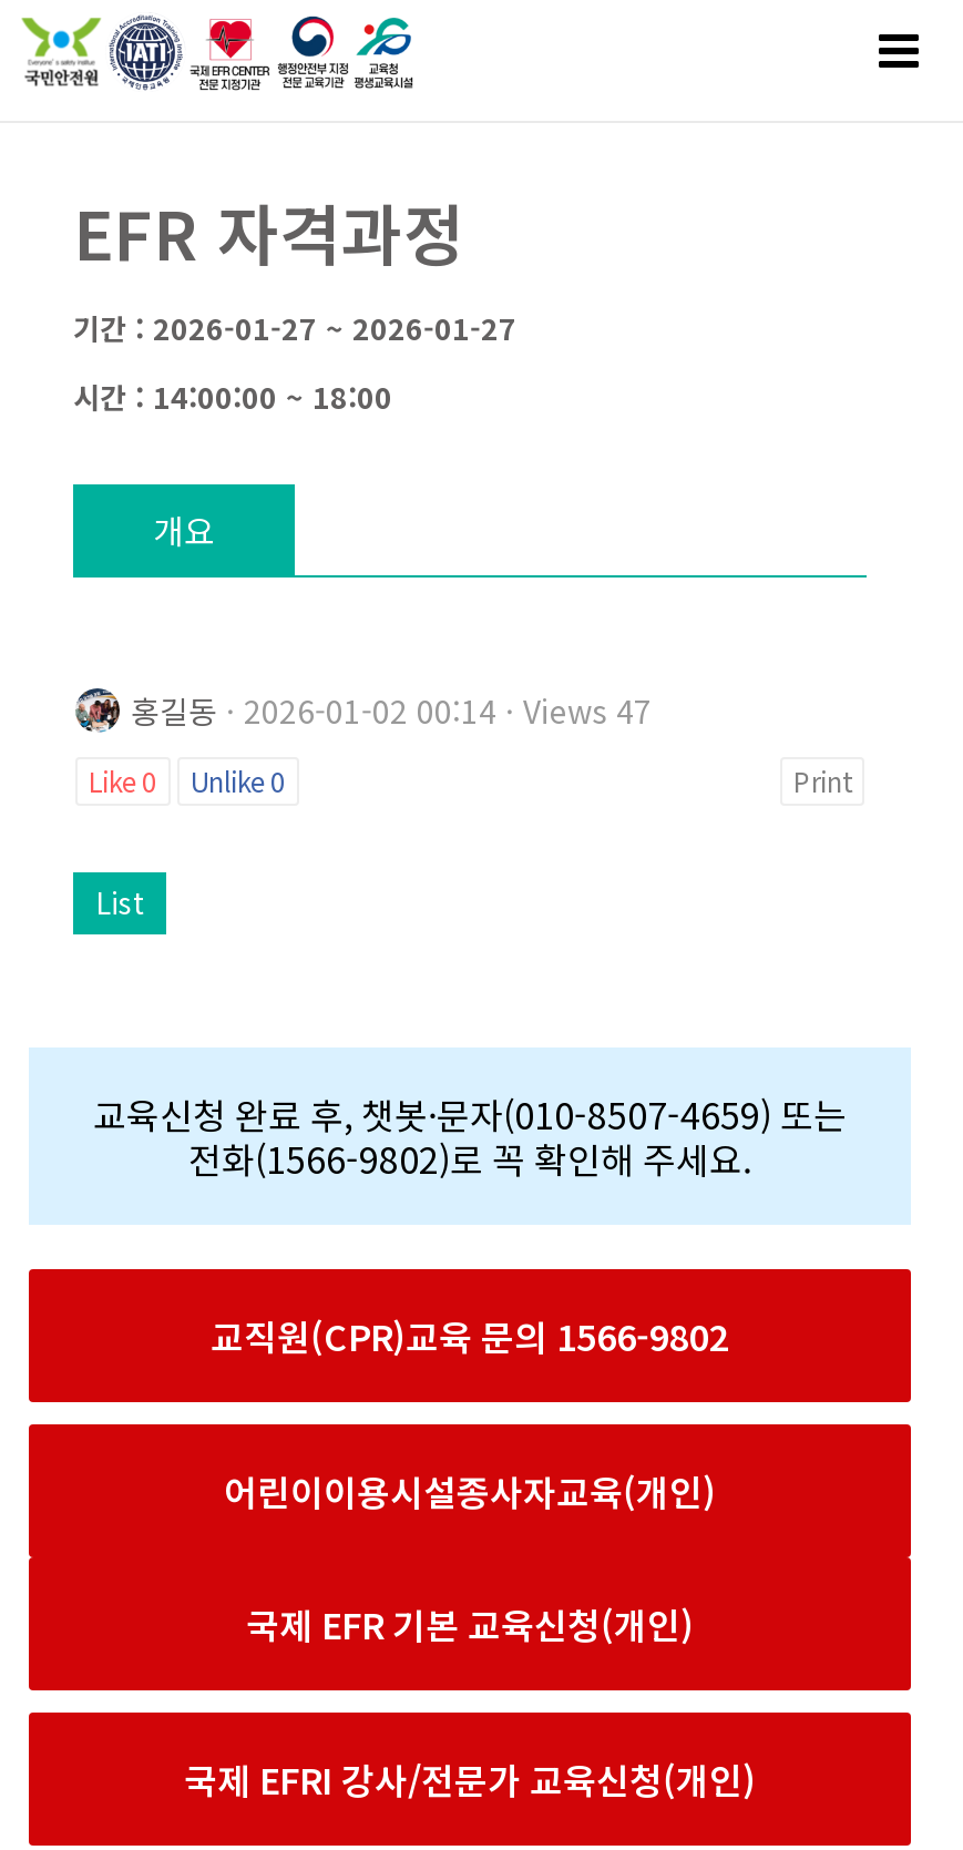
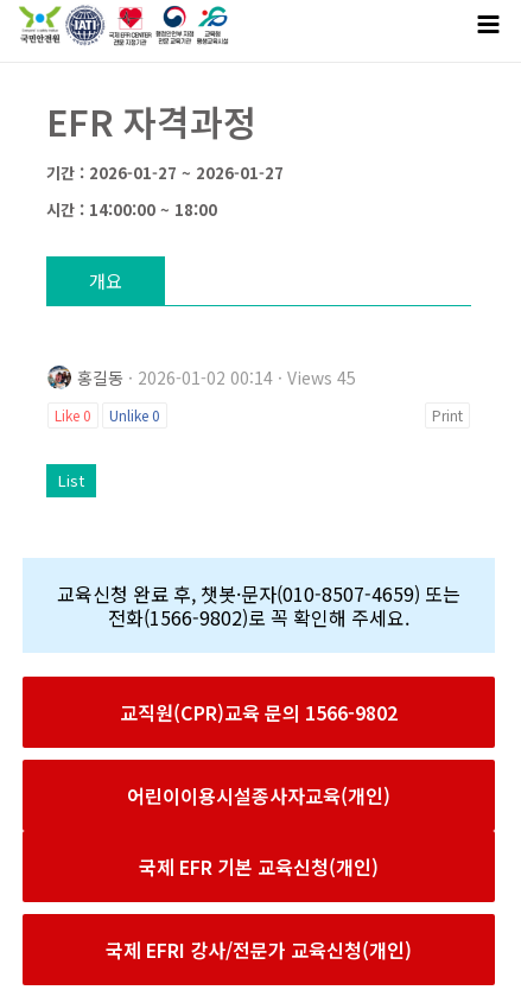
[131,688,652,732] 홍길동 · 2026-01-02 00:14 · Views 47 -> [77,365,356,389] 홍길동 · 2026-01-02 00:14 · Views 45

